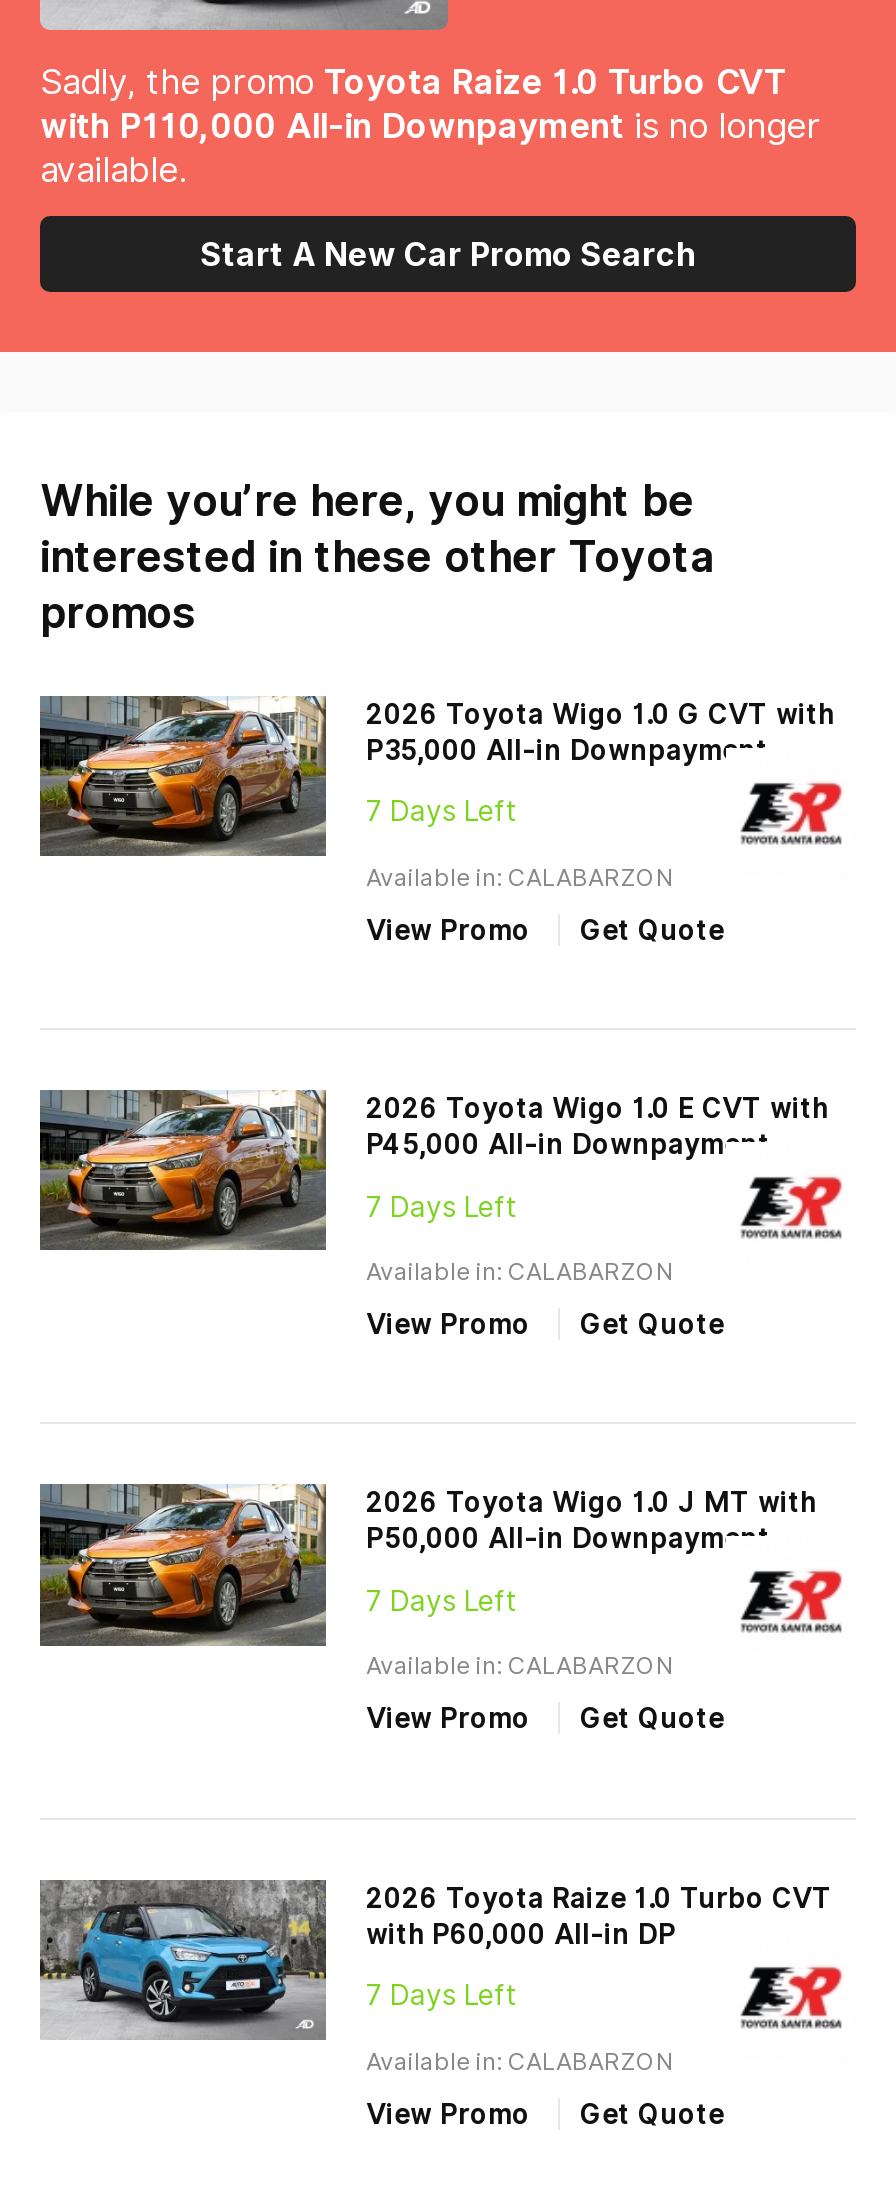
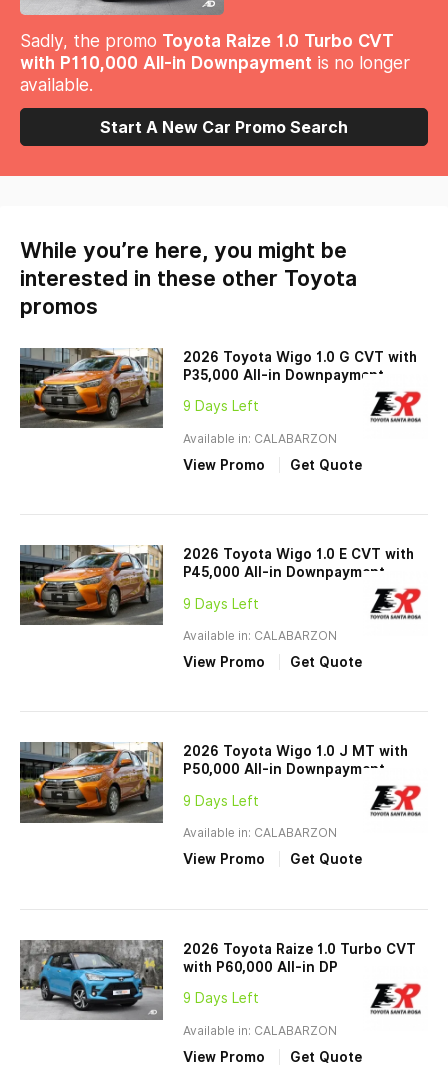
[366,796,518,828] 7 Days Left -> [183,398,259,414] 9 Days Left
[366,1191,518,1223] 7 Days Left -> [183,595,259,611] 9 Days Left
[366,1585,518,1617] 7 Days Left -> [183,793,259,809] 9 Days Left
[366,1980,518,2012] 7 Days Left -> [183,990,259,1006] 9 Days Left

